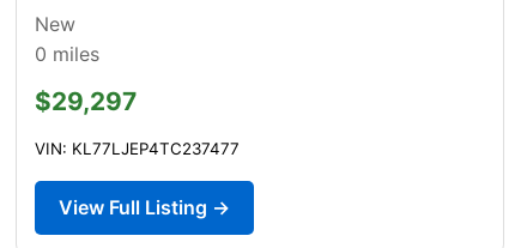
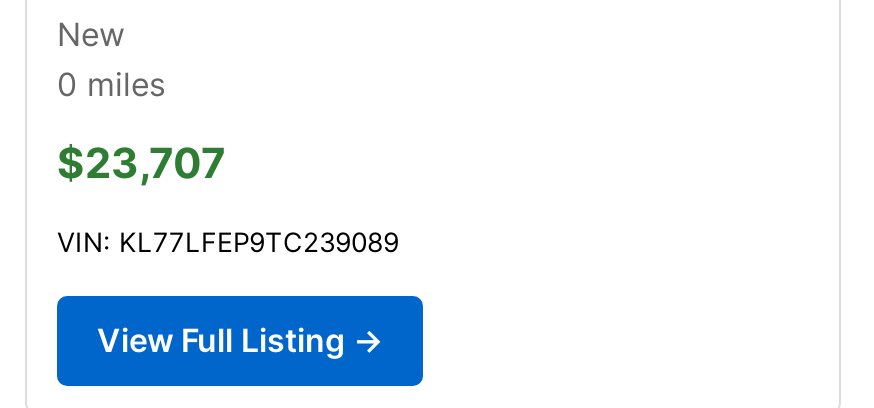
[35,86,137,116] $29,297 -> [57,138,225,188] $23,707
[35,139,240,158] VIN: KL77LJEP4TC237477 -> [57,226,399,258] VIN: KL77LFEP9TC239089

